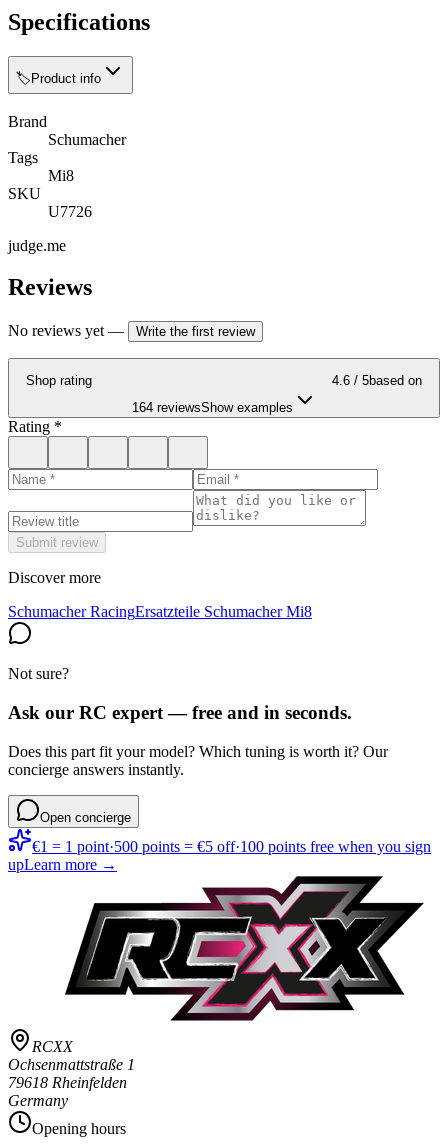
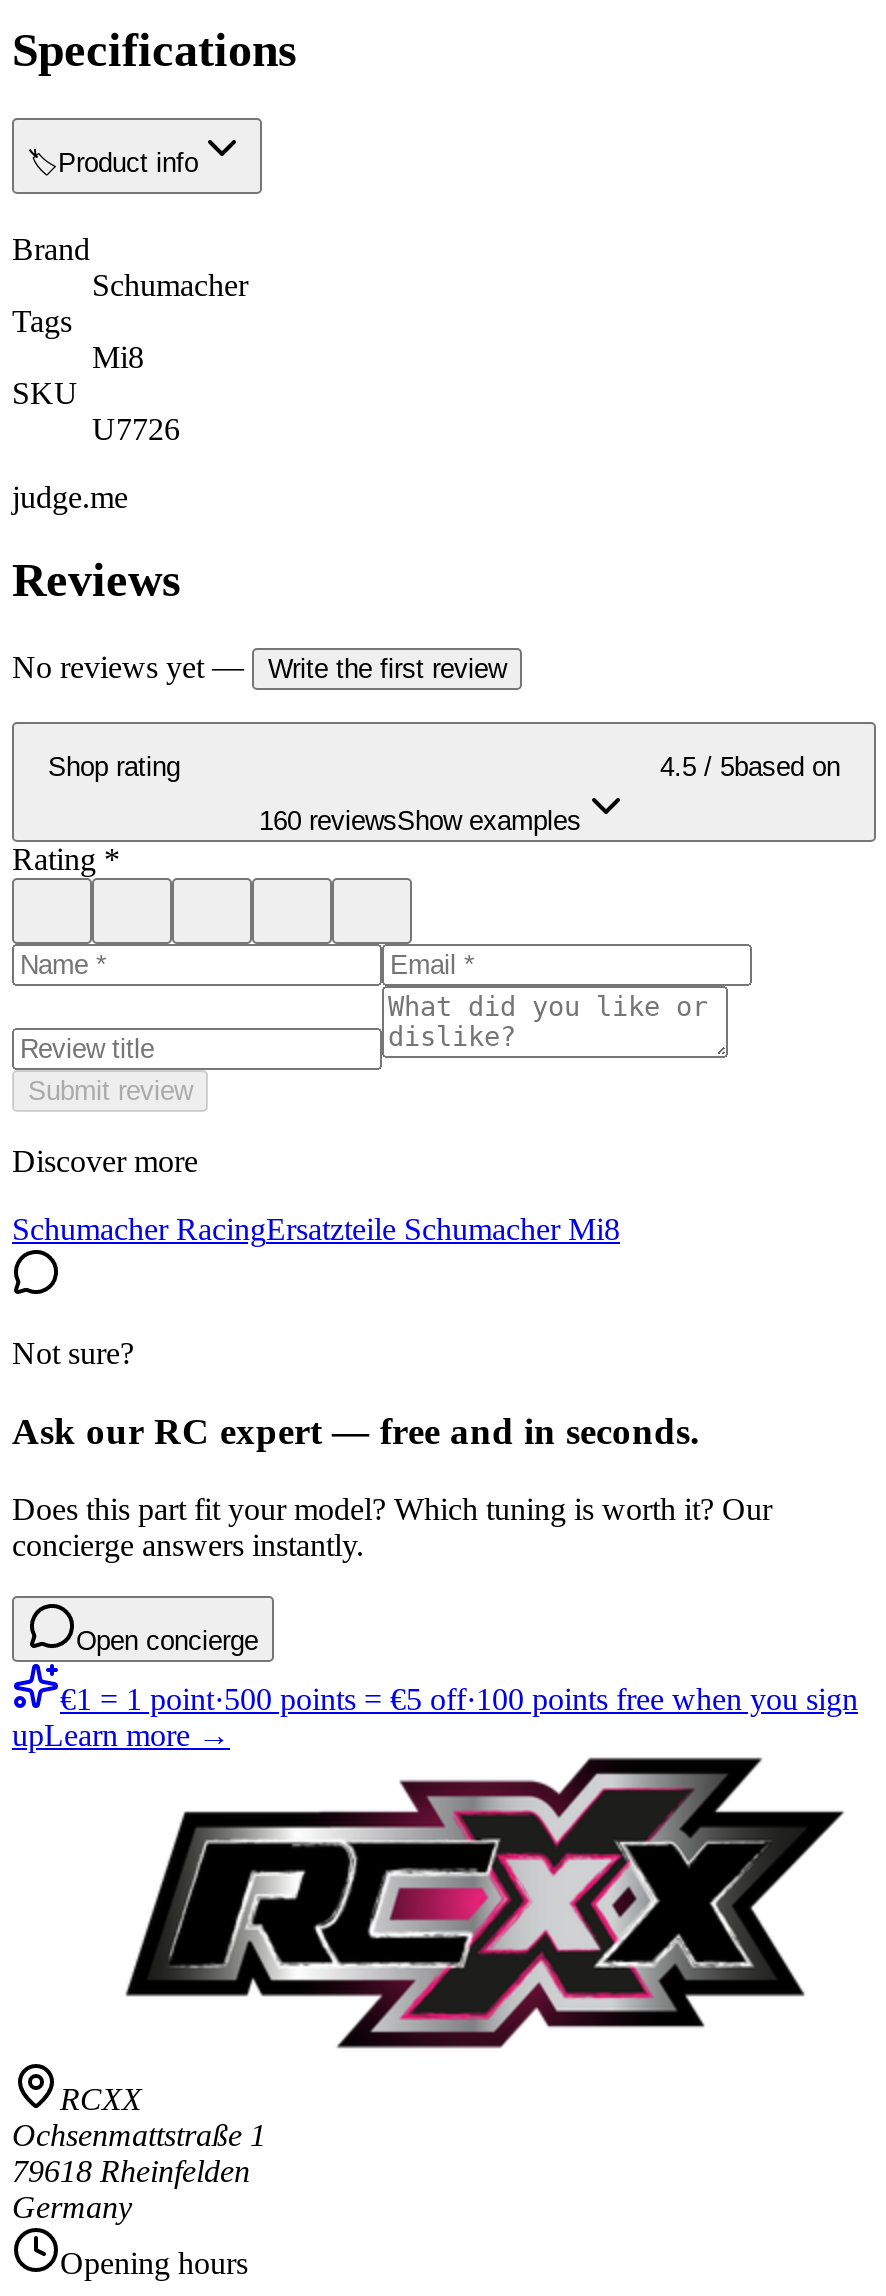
[332,373,422,388] 4.6 / 5based on -> [660,753,840,783] 4.5 / 5based on
[131,400,292,415] 164 reviewsShow examples -> [259,807,581,837] 160 reviewsShow examples

